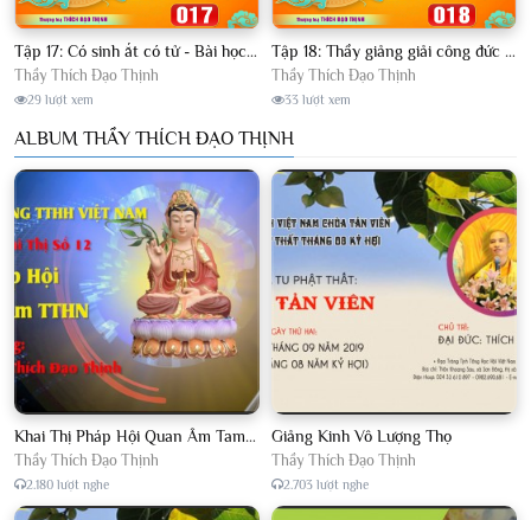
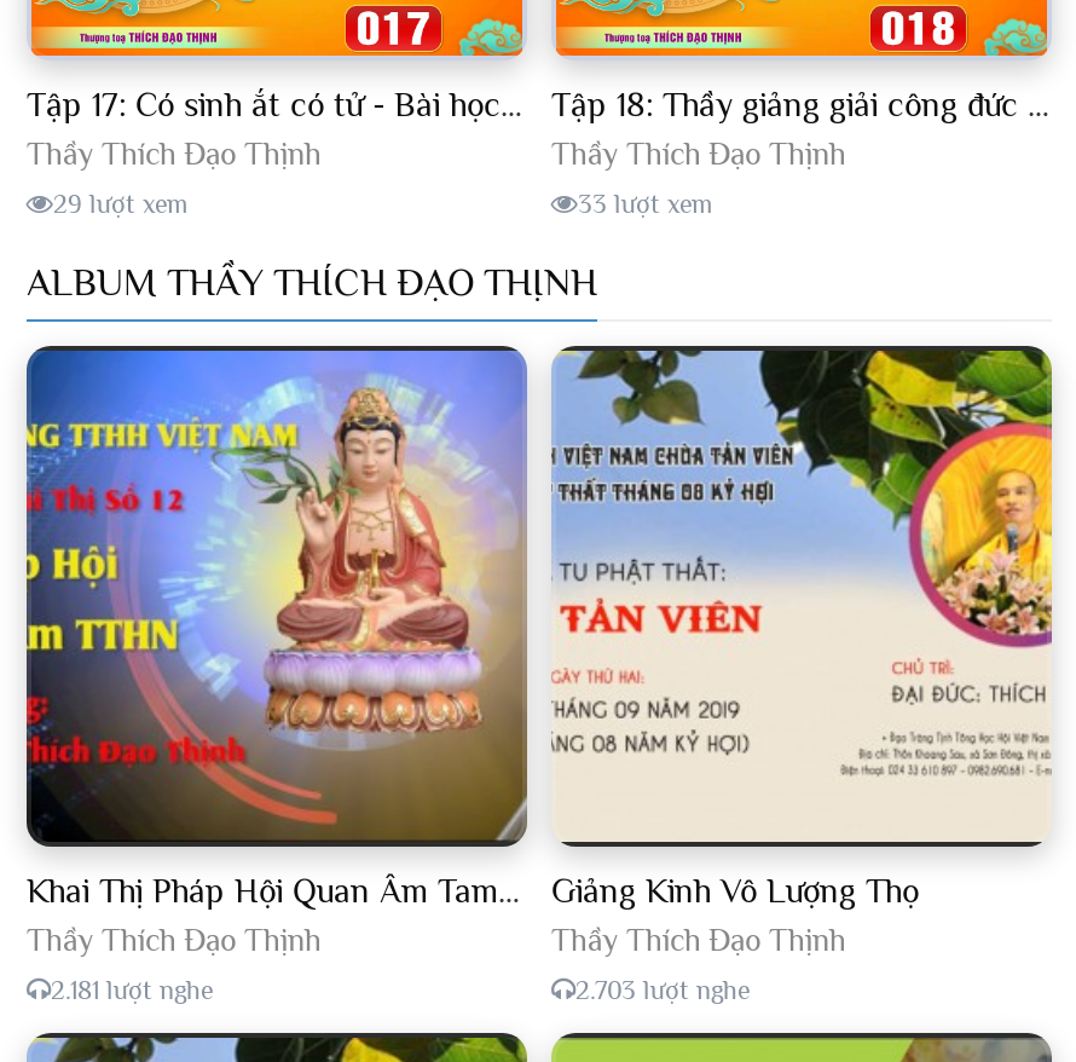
[26,477,109,491] 2.180 lượt nghe -> [51,974,213,1003] 2.181 lượt nghe

